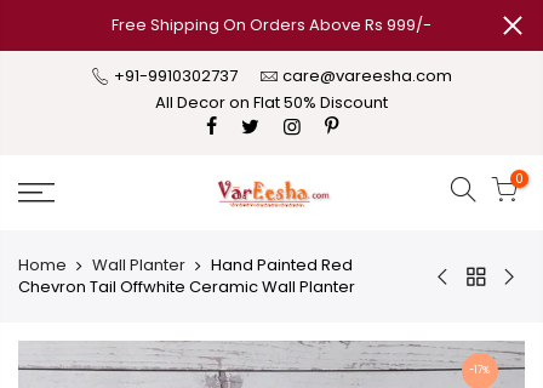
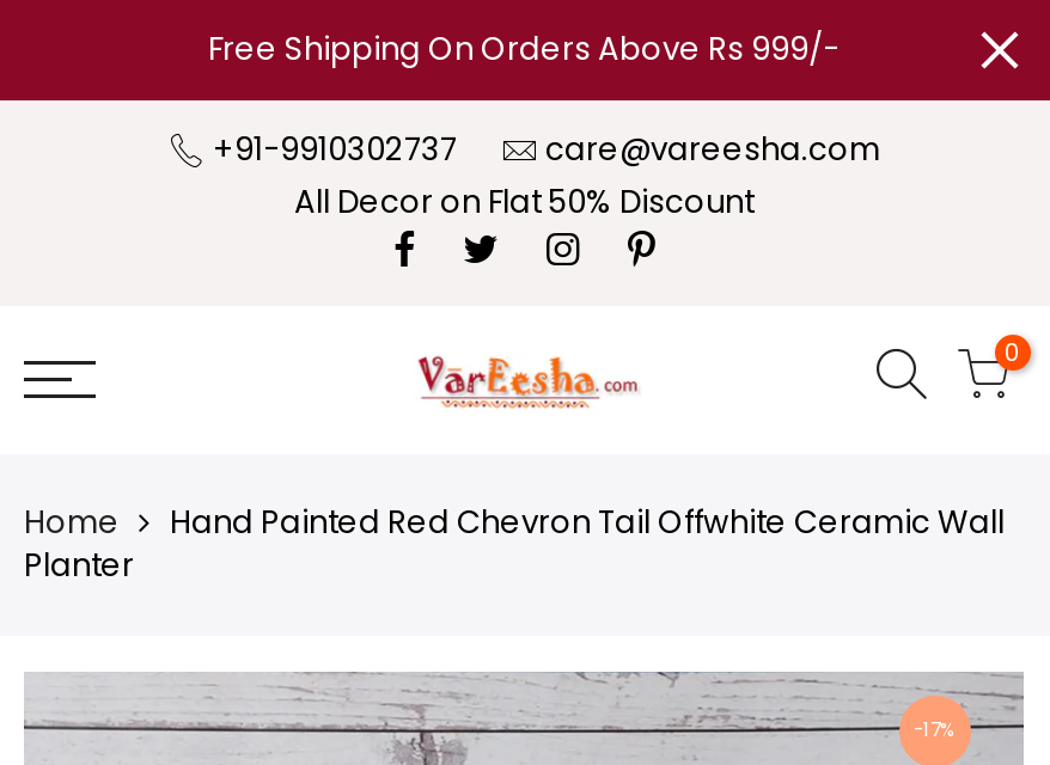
[18,253,355,298] Wall Planter | Hand Painted Red | Chevron Tail Offwhite Ceramic Wall Planter -> [24,500,1005,588] Hand Painted Red Chevron Tail Offwhite Ceramic Wall | Planter

